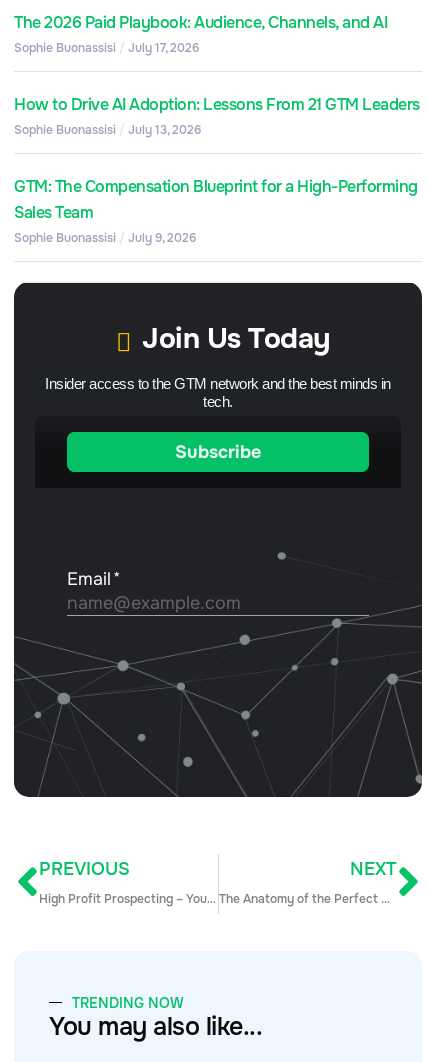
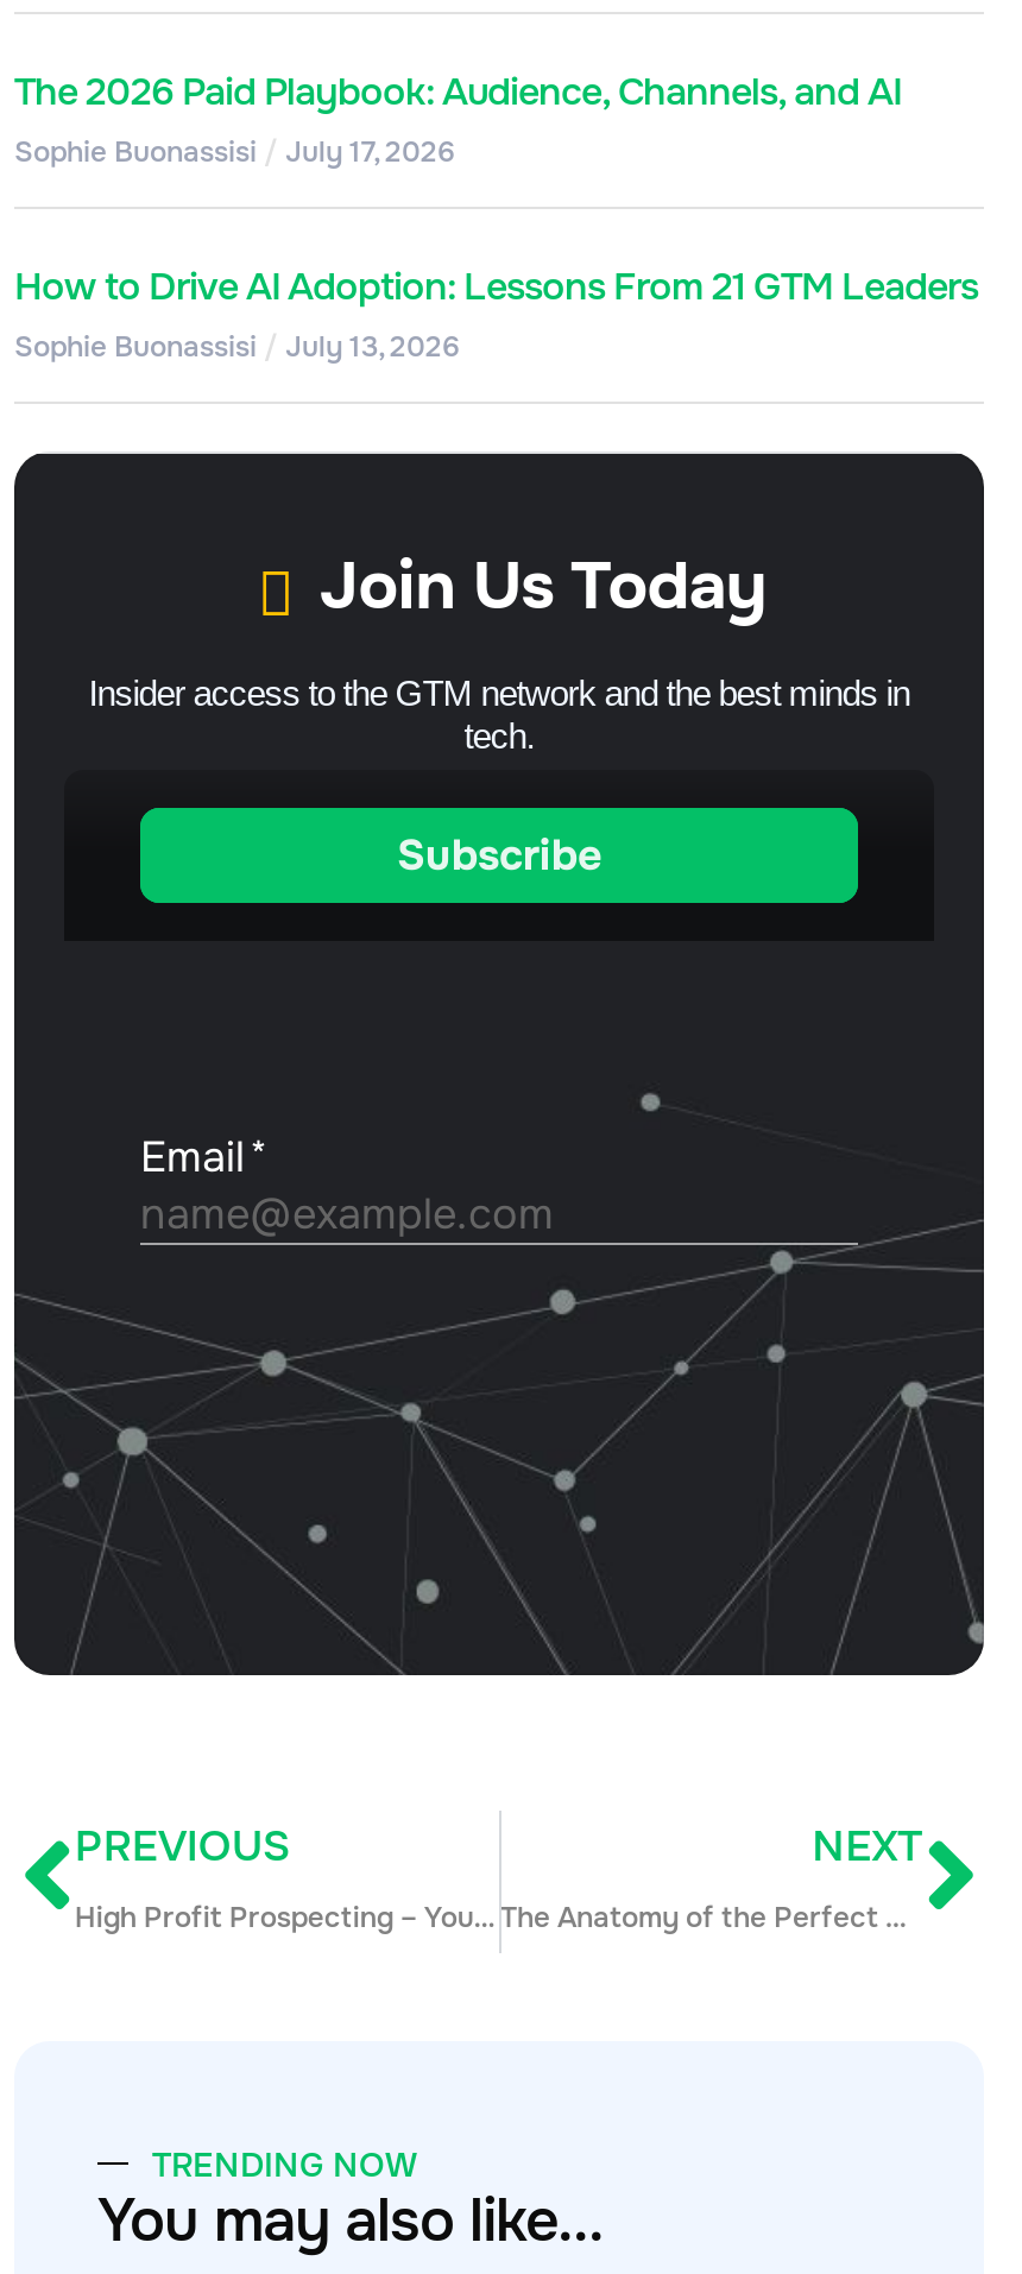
[14,176,417,246] GTM: The Compensation Blueprint for a High-Performing | Sales Team | Sophie Buonassisi July 9, 2026 -> none

